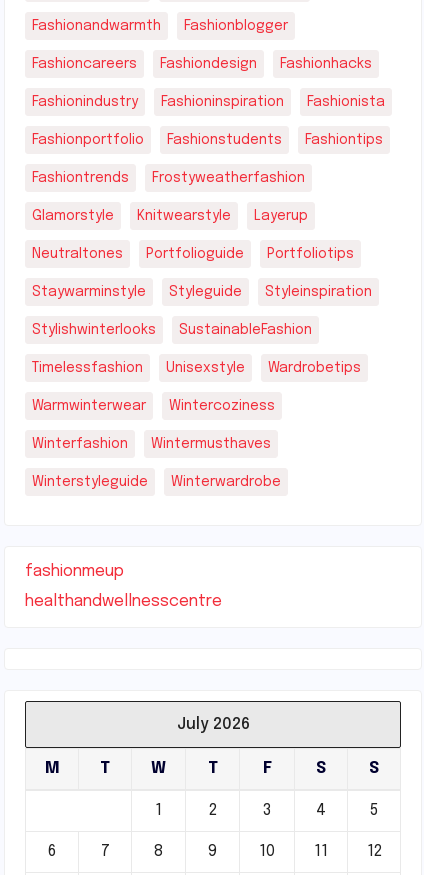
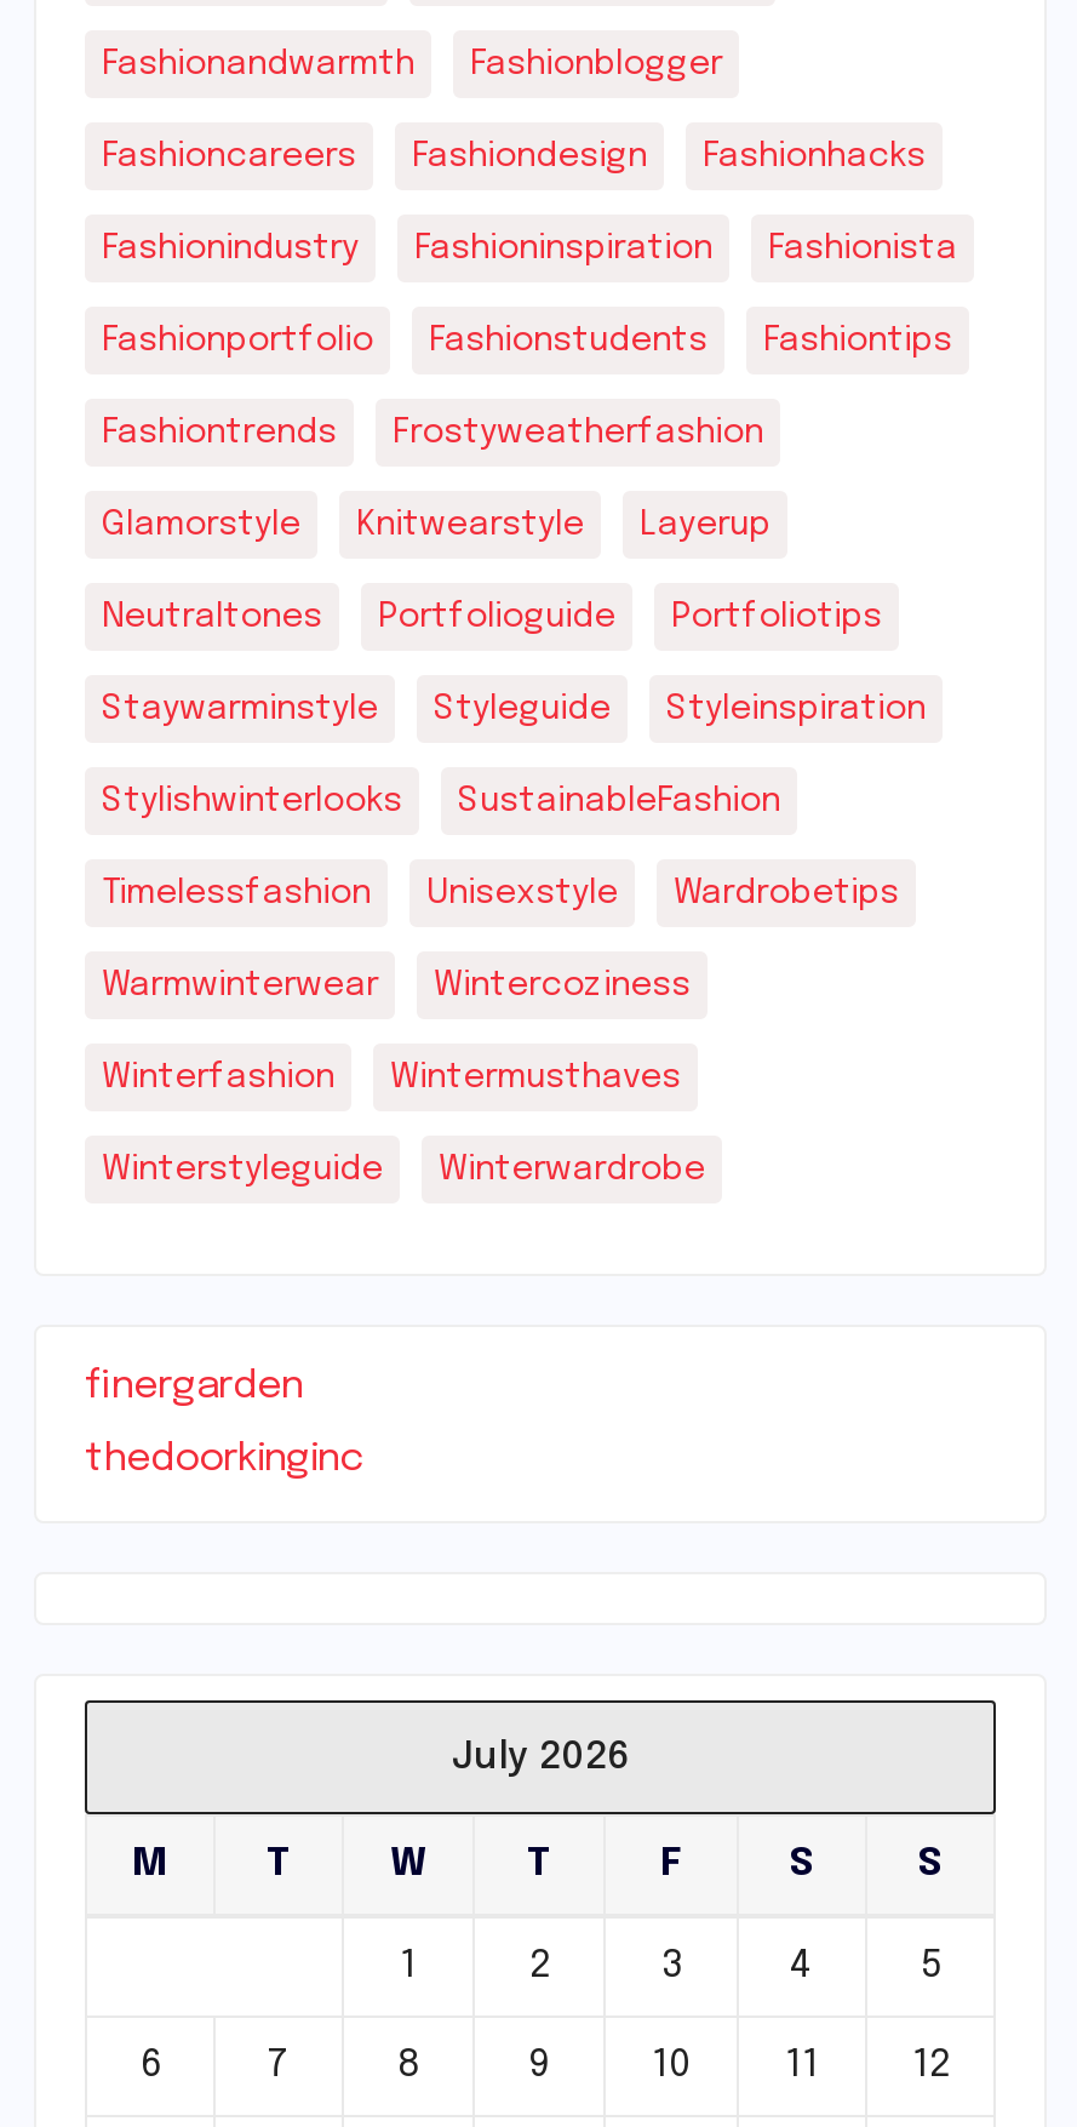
[25,563,124,580] fashionmeup -> [85,1365,303,1407] finergarden
[25,593,222,610] healthandwellnesscentre -> [85,1438,363,1479] thedoorkinginc

